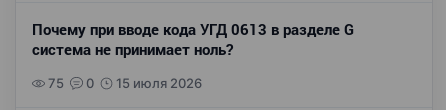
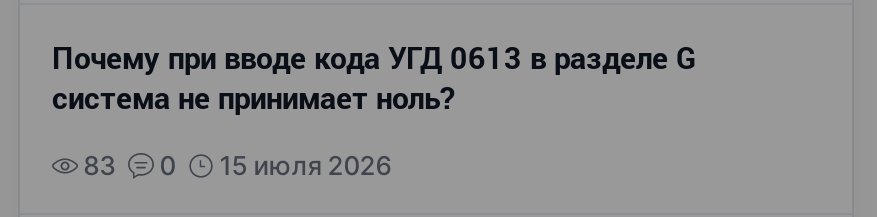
[48,75,202,91] 75 0 15 июля 2026 -> [83,150,392,182] 83 0 15 июля 2026

